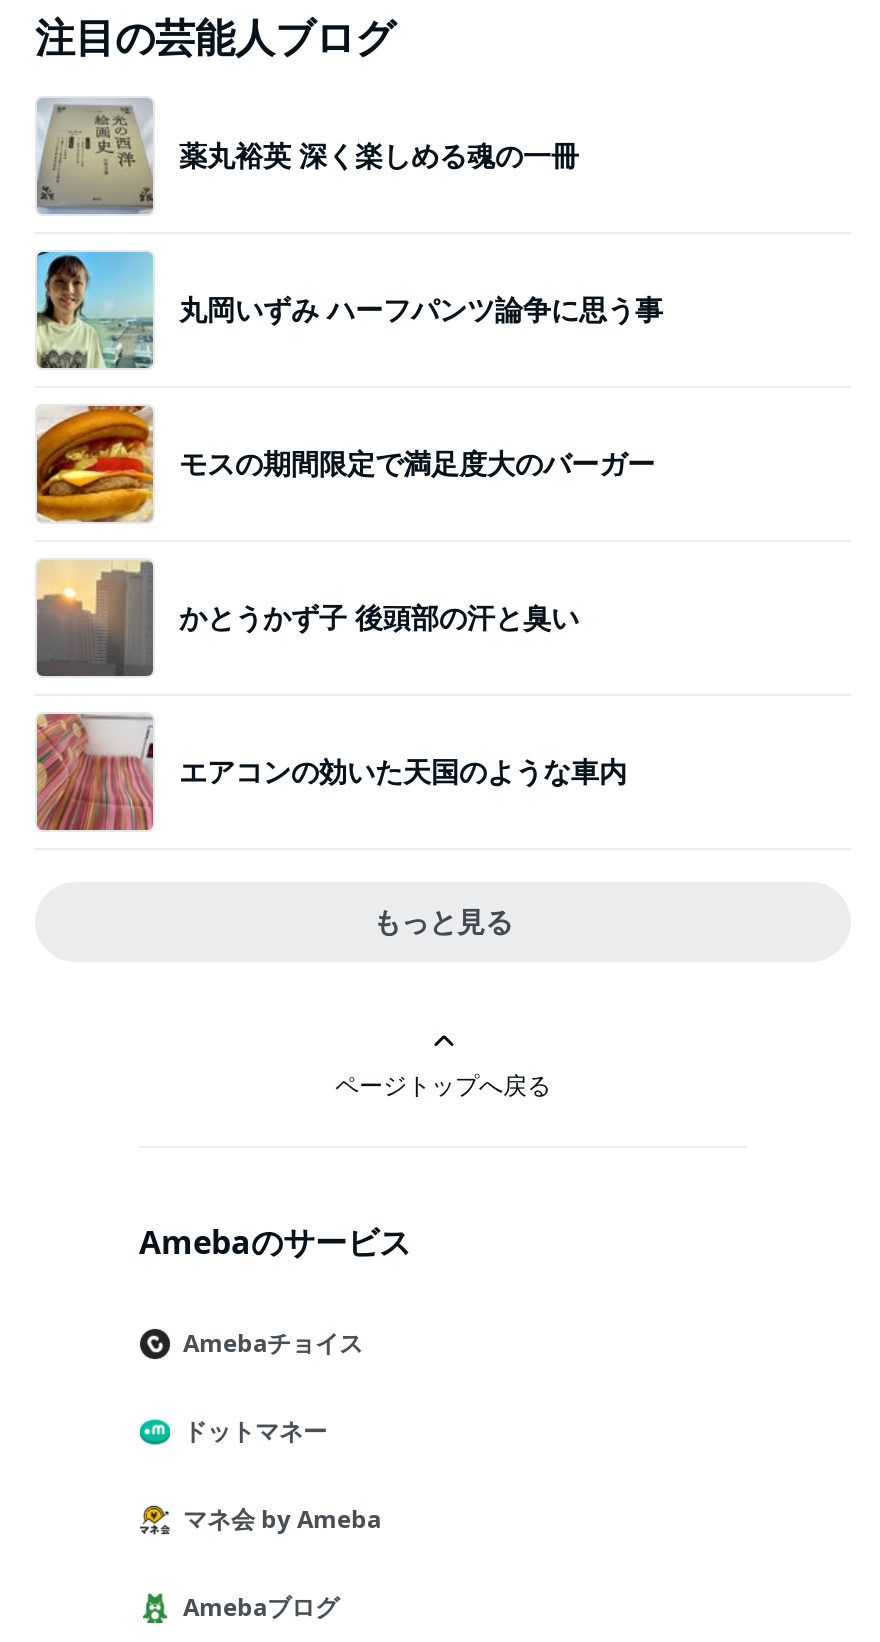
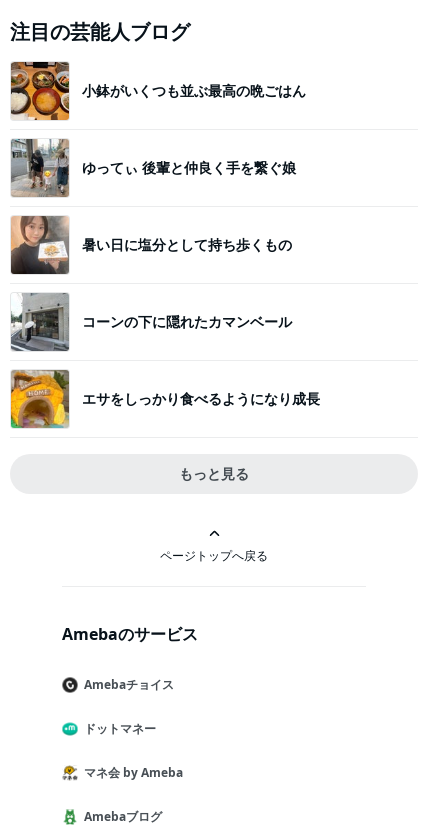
[37,98,579,216] [image] | 薬丸裕英 深く楽しめる魂の一冊 -> [10,61,306,121] [image] | 小鉢がいくつも並ぶ最高の晩ごはん
[35,250,663,368] [image] | 丸岡いずみ ハーフパンツ論争に思う事 -> [10,138,296,198] [image] | ゆってぃ 後輩と仲良く手を繋ぐ娘
[35,404,655,524] [image] | モスの期間限定で満足度大のバーガー -> [10,215,292,275] [image] | 暑い日に塩分として持ち歩くもの
[35,558,579,676] [image] | かとうかず子 後頭部の汗と臭い -> [11,292,292,351] [image] | コーンの下に隠れたカマンベール
[35,712,627,832] [image] | エアコンの効いた天国のような車内 -> [10,370,320,429] [image] | エサをしっかり食べるようになり成長

